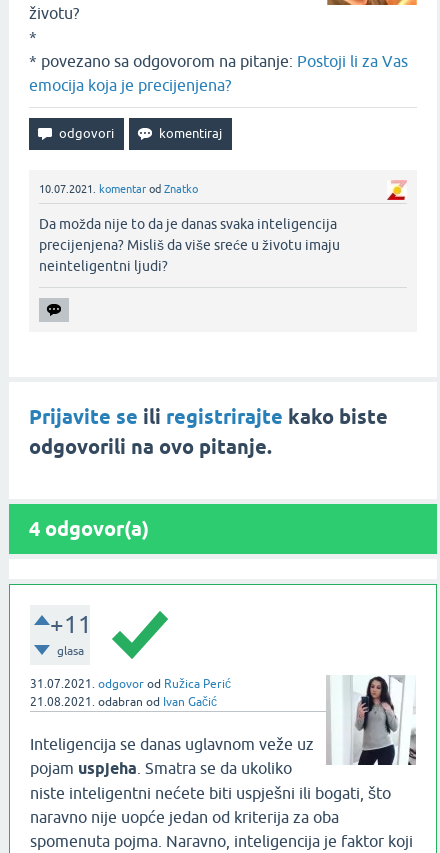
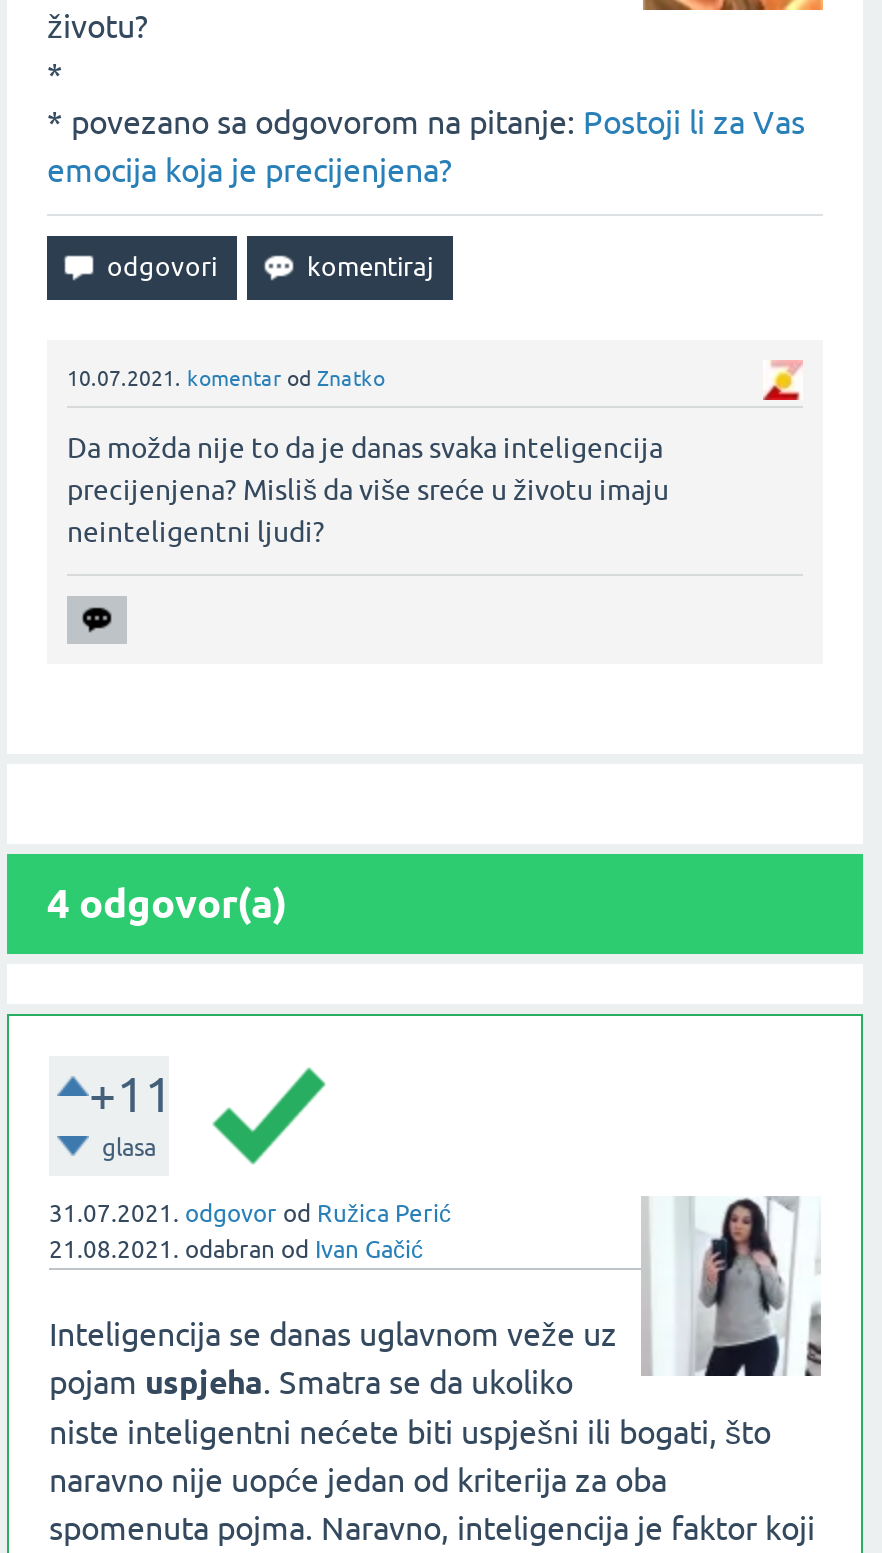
[29,405,388,459] Prijavite se ili registrirajte kako biste | odgovorili na ovo pitanje. -> none

